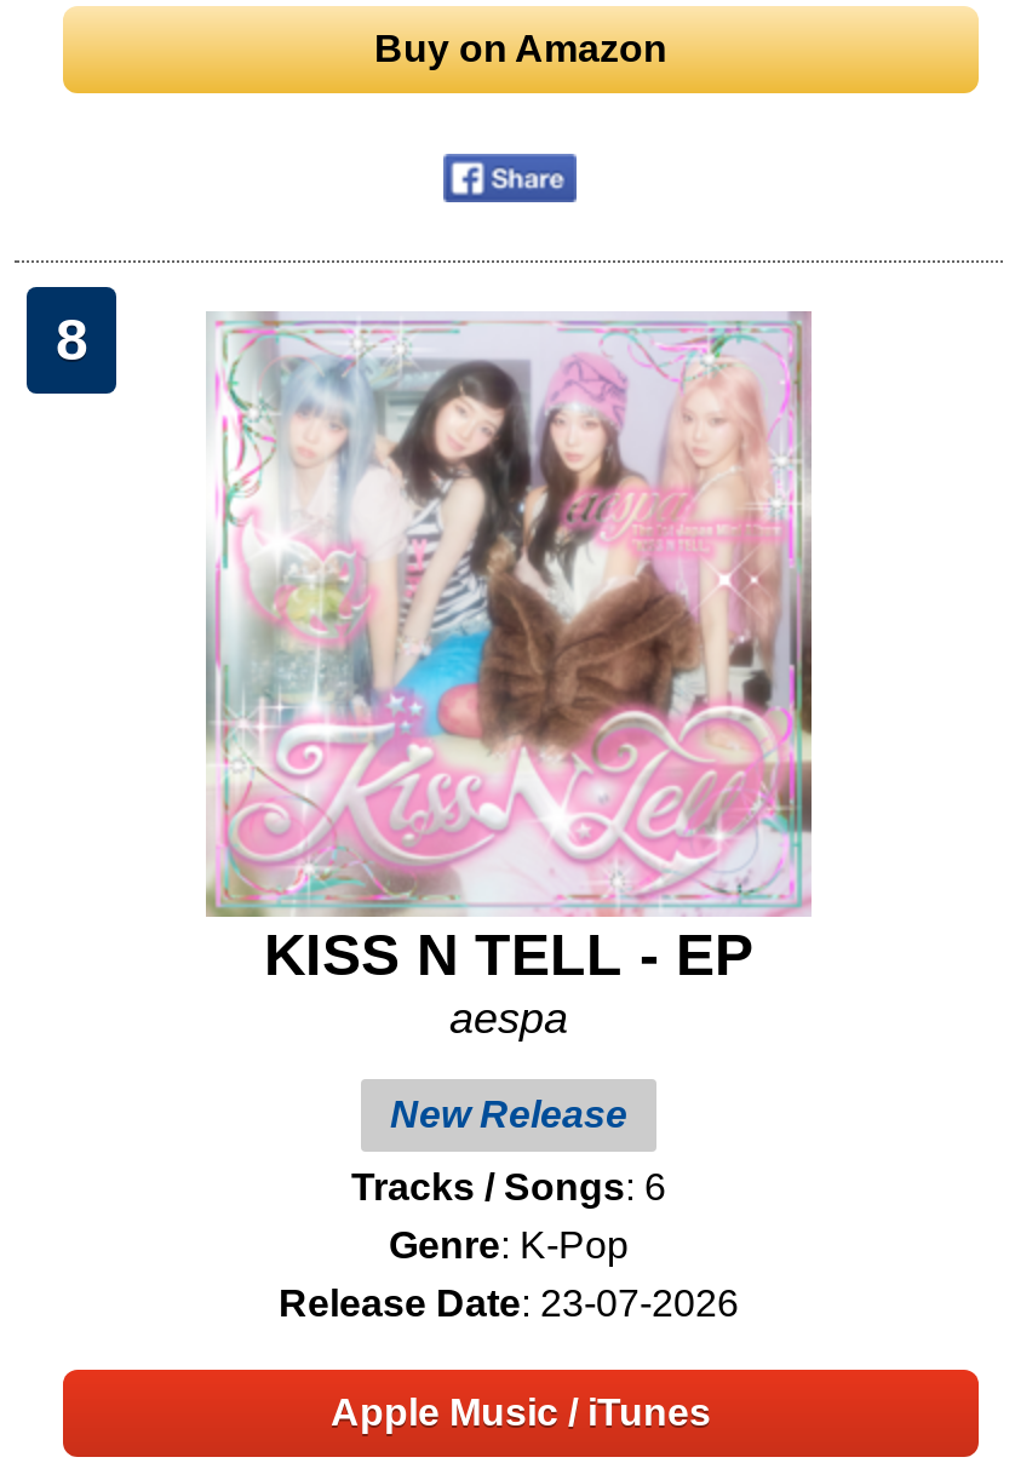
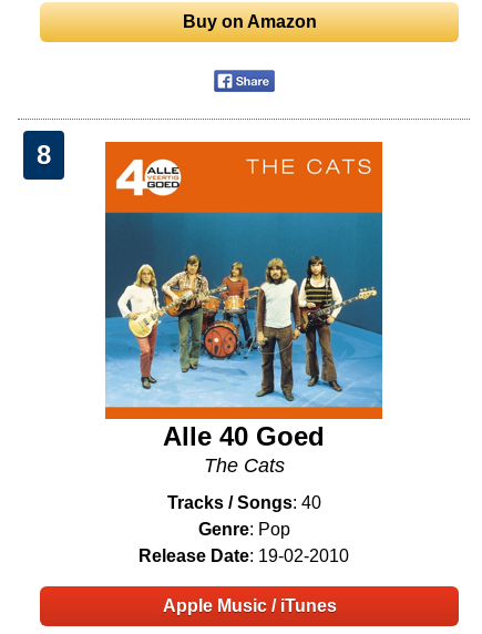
[206,311,814,1324] [image] | KISS N TELL - EP | aespa | New Release | Tracks / Songs: 6 | Genre: K-Pop | Release Date: 23-07-2026 -> [104,141,383,565] [image] | Alle 40 Goed | The Cats | Tracks / Songs: 40 | Genre: Pop | Release Date: 19-02-2010

